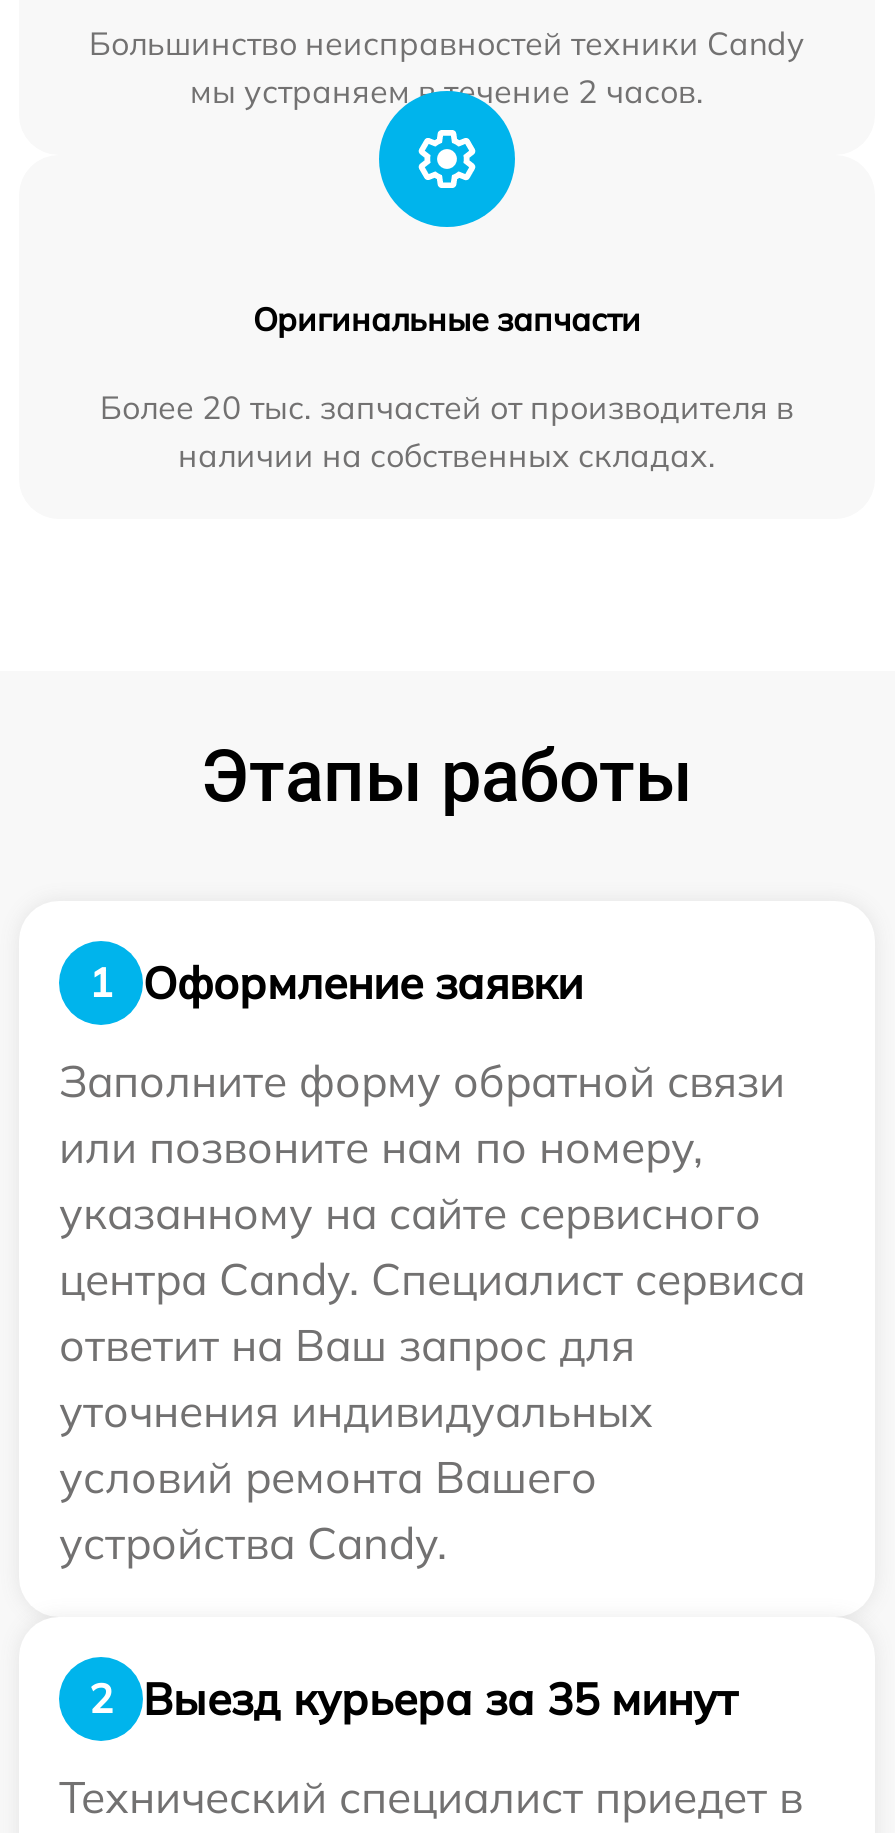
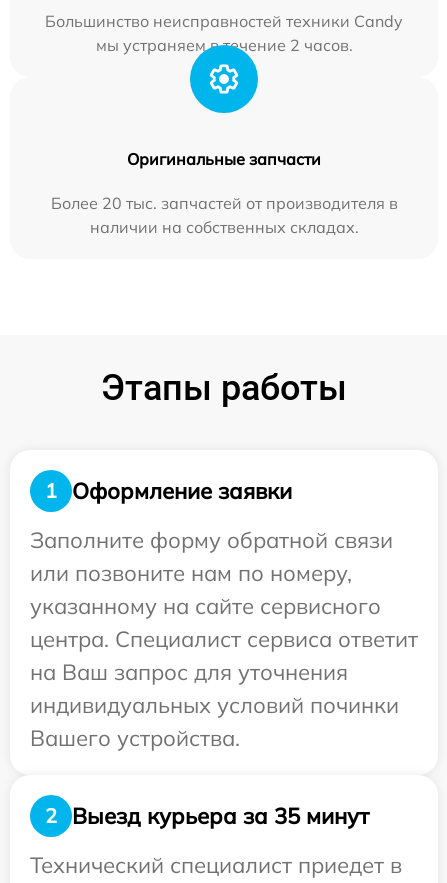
[59,1251,805,1571] центра Candy. Специалист сервиса | ответит на Ваш запрос для | уточнения индивидуальных | условий ремонта Вашего | устройства Candy. -> [30,625,418,752] центра. Специалист сервиса ответит | на Ваш запрос для уточнения | индивидуальных условий починки | Вашего устройства.

